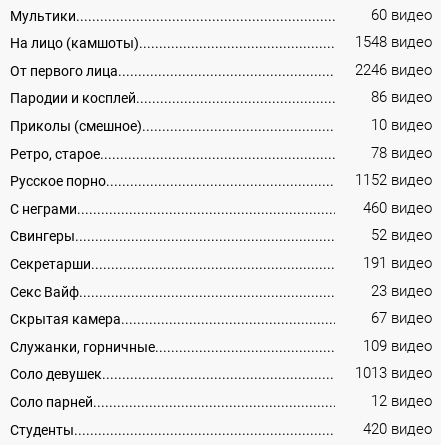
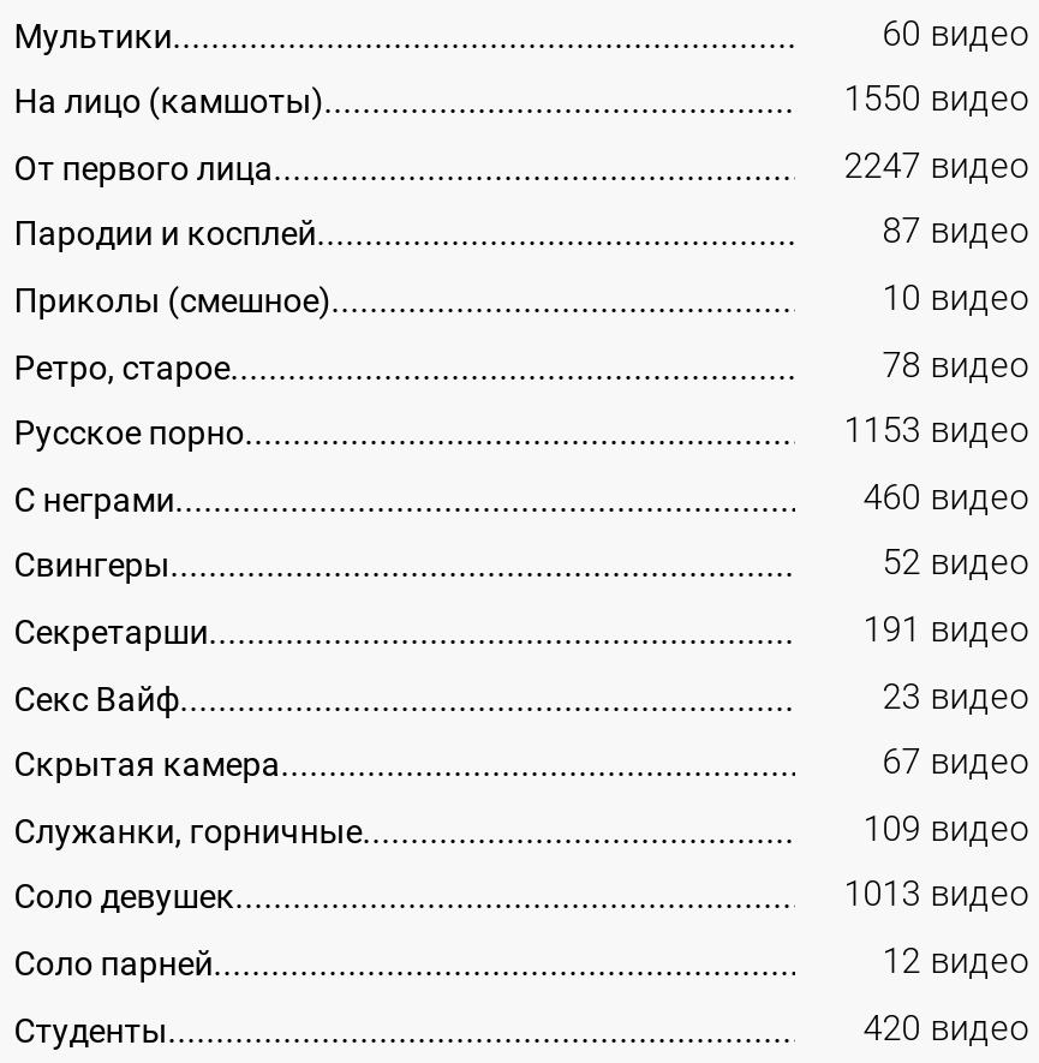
[355,34,432,51] 1548 видео -> [844,80,1029,121] 1550 видео
[355,62,432,79] 2246 видео -> [844,146,1029,187] 2247 видео
[371,89,432,106] 86 видео -> [882,212,1029,253] 87 видео
[355,172,432,189] 1152 видео -> [844,411,1029,452] 1153 видео

